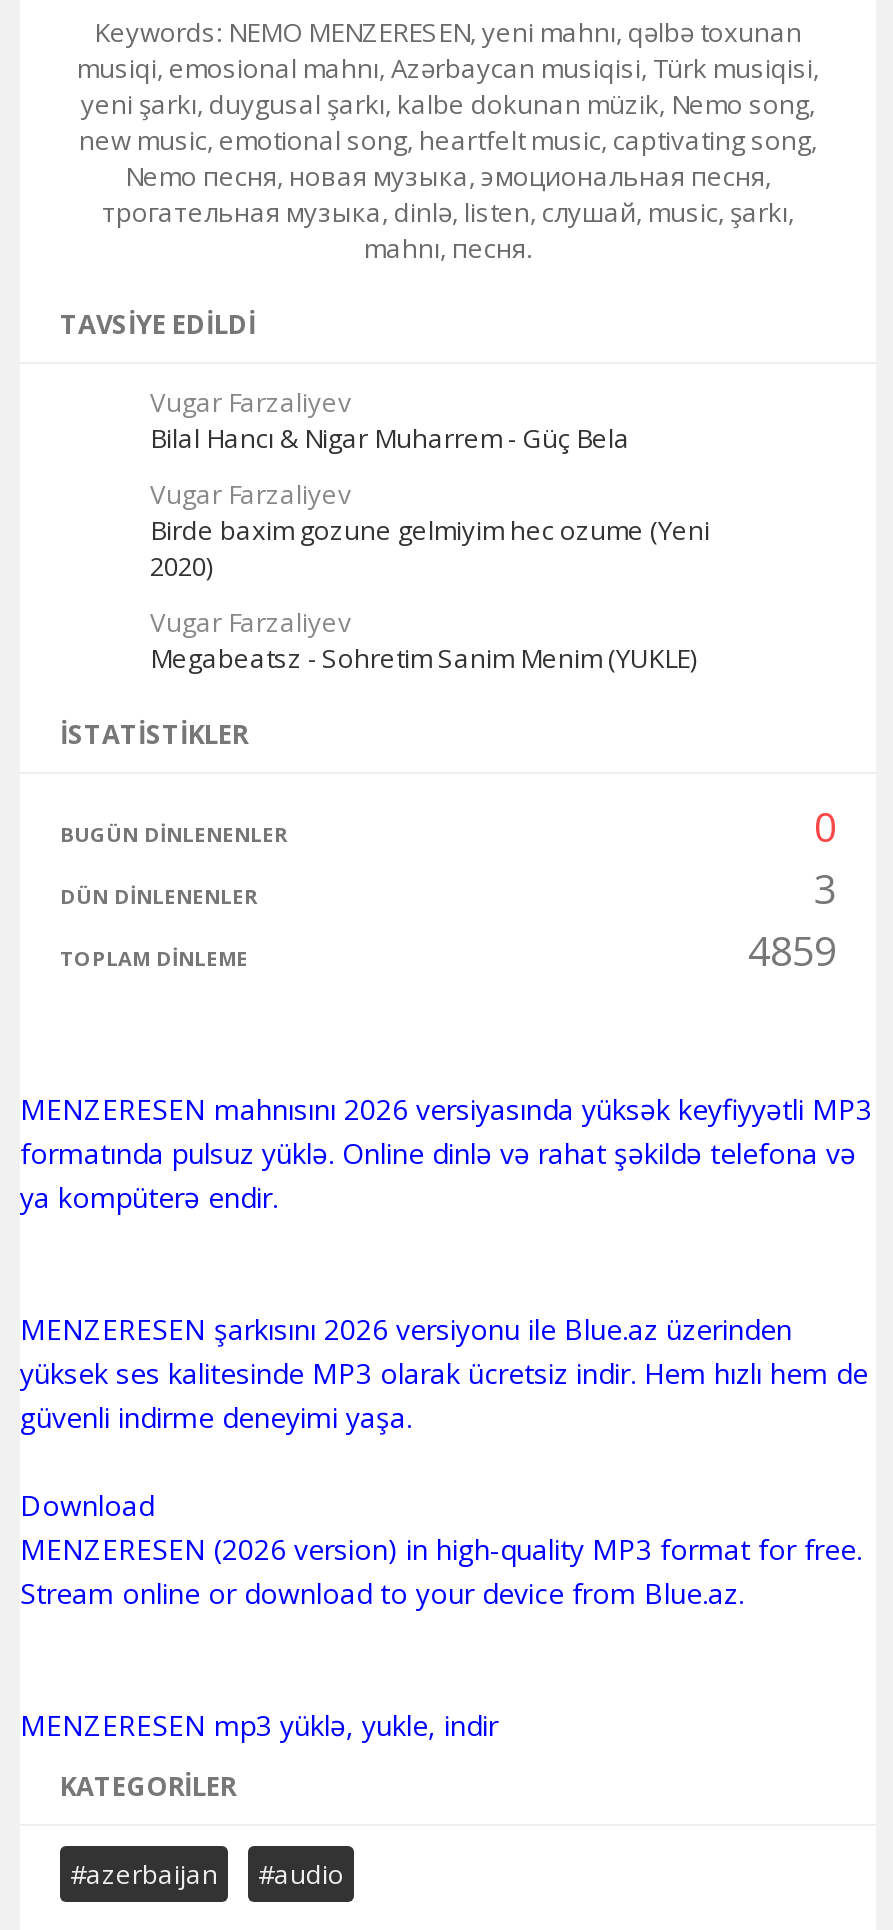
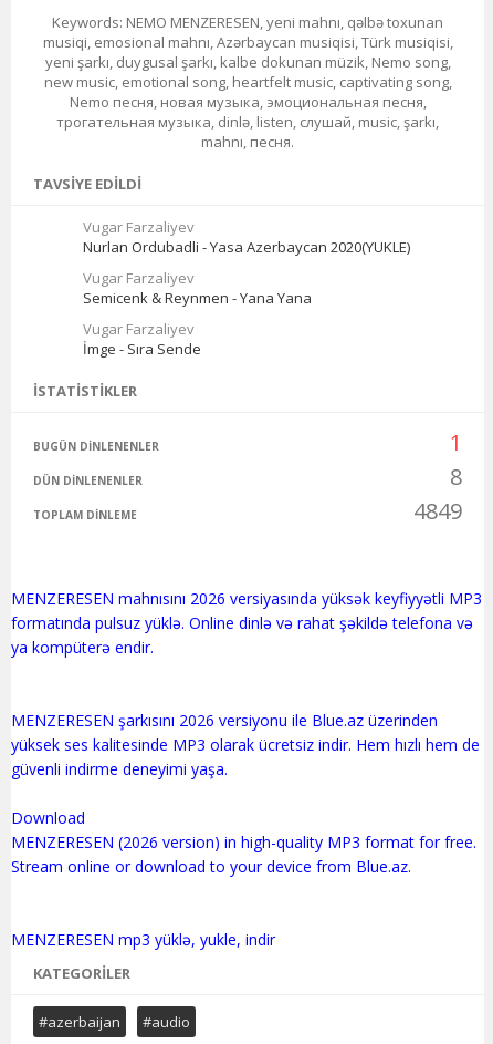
[150,419,630,455] Bilal Hancı & Nigar Muharrem - Güç Bela -> [83,236,410,256] Nurlan Ordubadli - Yasa Azerbaycan 2020(YUKLE)
[150,511,710,583] Birde baxim gozune gelmiyim hec ozume (Yeni | 2020) -> [83,287,312,307] Semicenk & Reynmen - Yana Yana
[150,639,696,675] Megabeatsz - Sohretim Sanim Menim (YUKLE) -> [83,338,201,358] İmge - Sıra Sende
[814,799,836,853] 0 -> [450,427,462,457] 1
[814,861,836,915] 3 -> [450,461,462,491] 8
[748,923,836,977] 4859 -> [413,495,462,525] 4849

